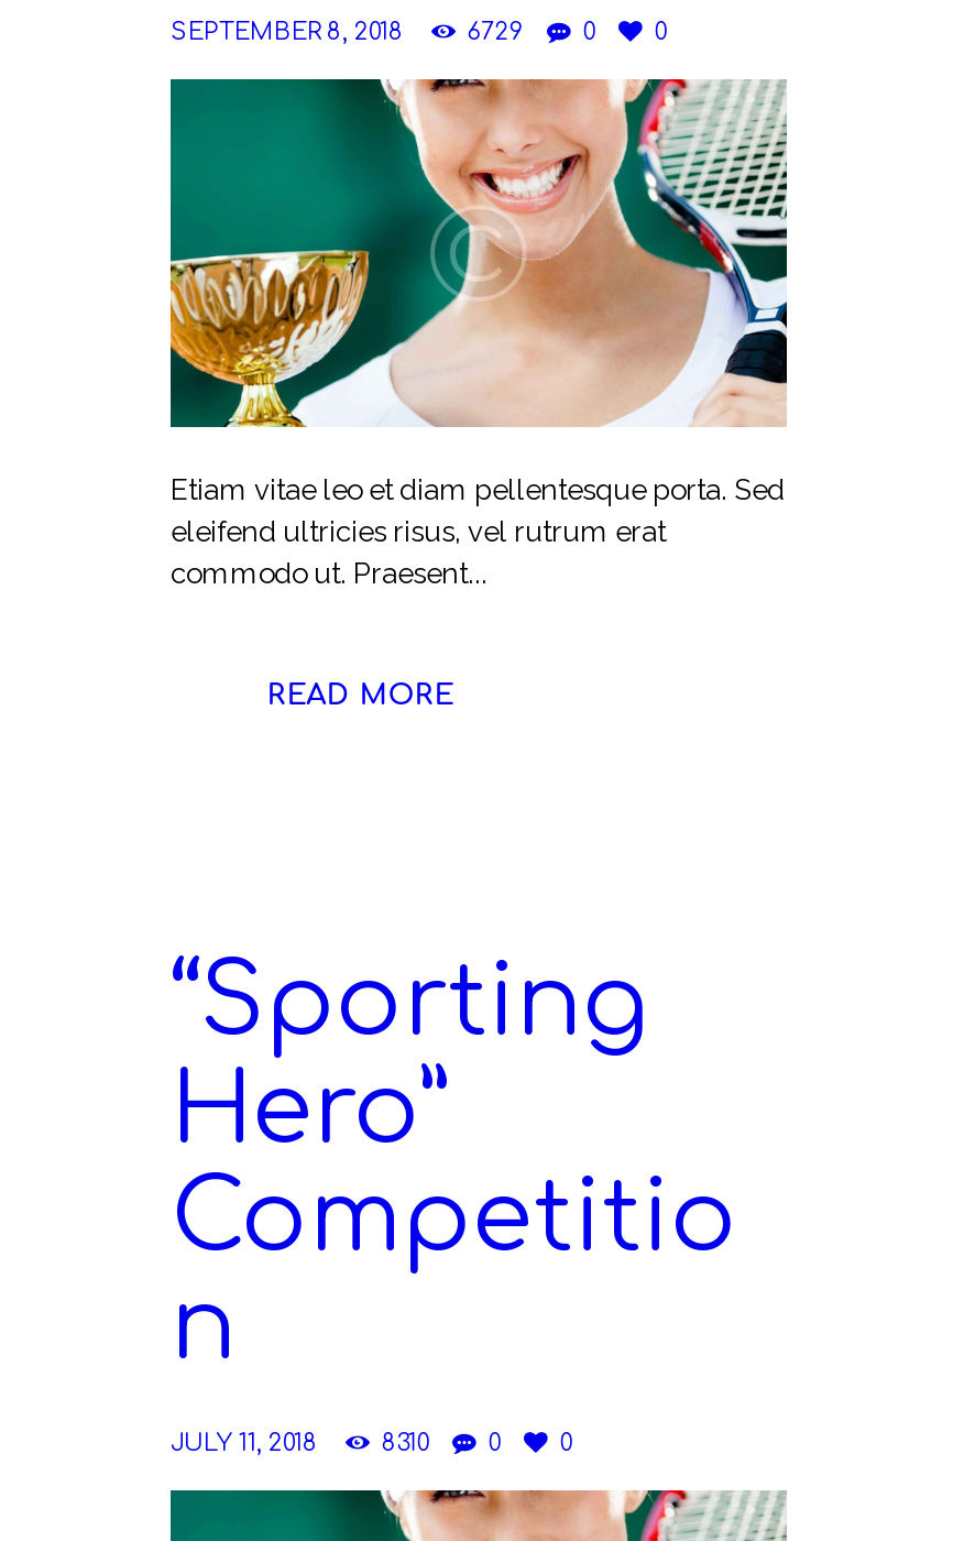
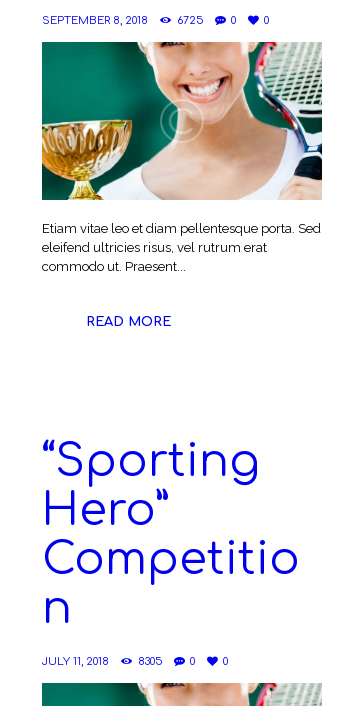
[467,17,522,46] 6729 -> [177,14,204,27] 6725
[382,1428,428,1457] 8310 -> [138,655,163,668] 8305

